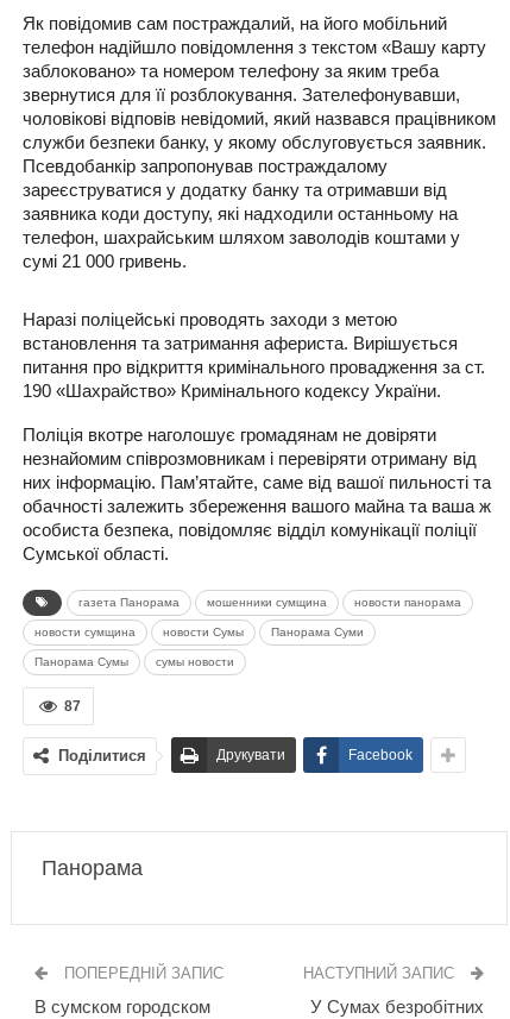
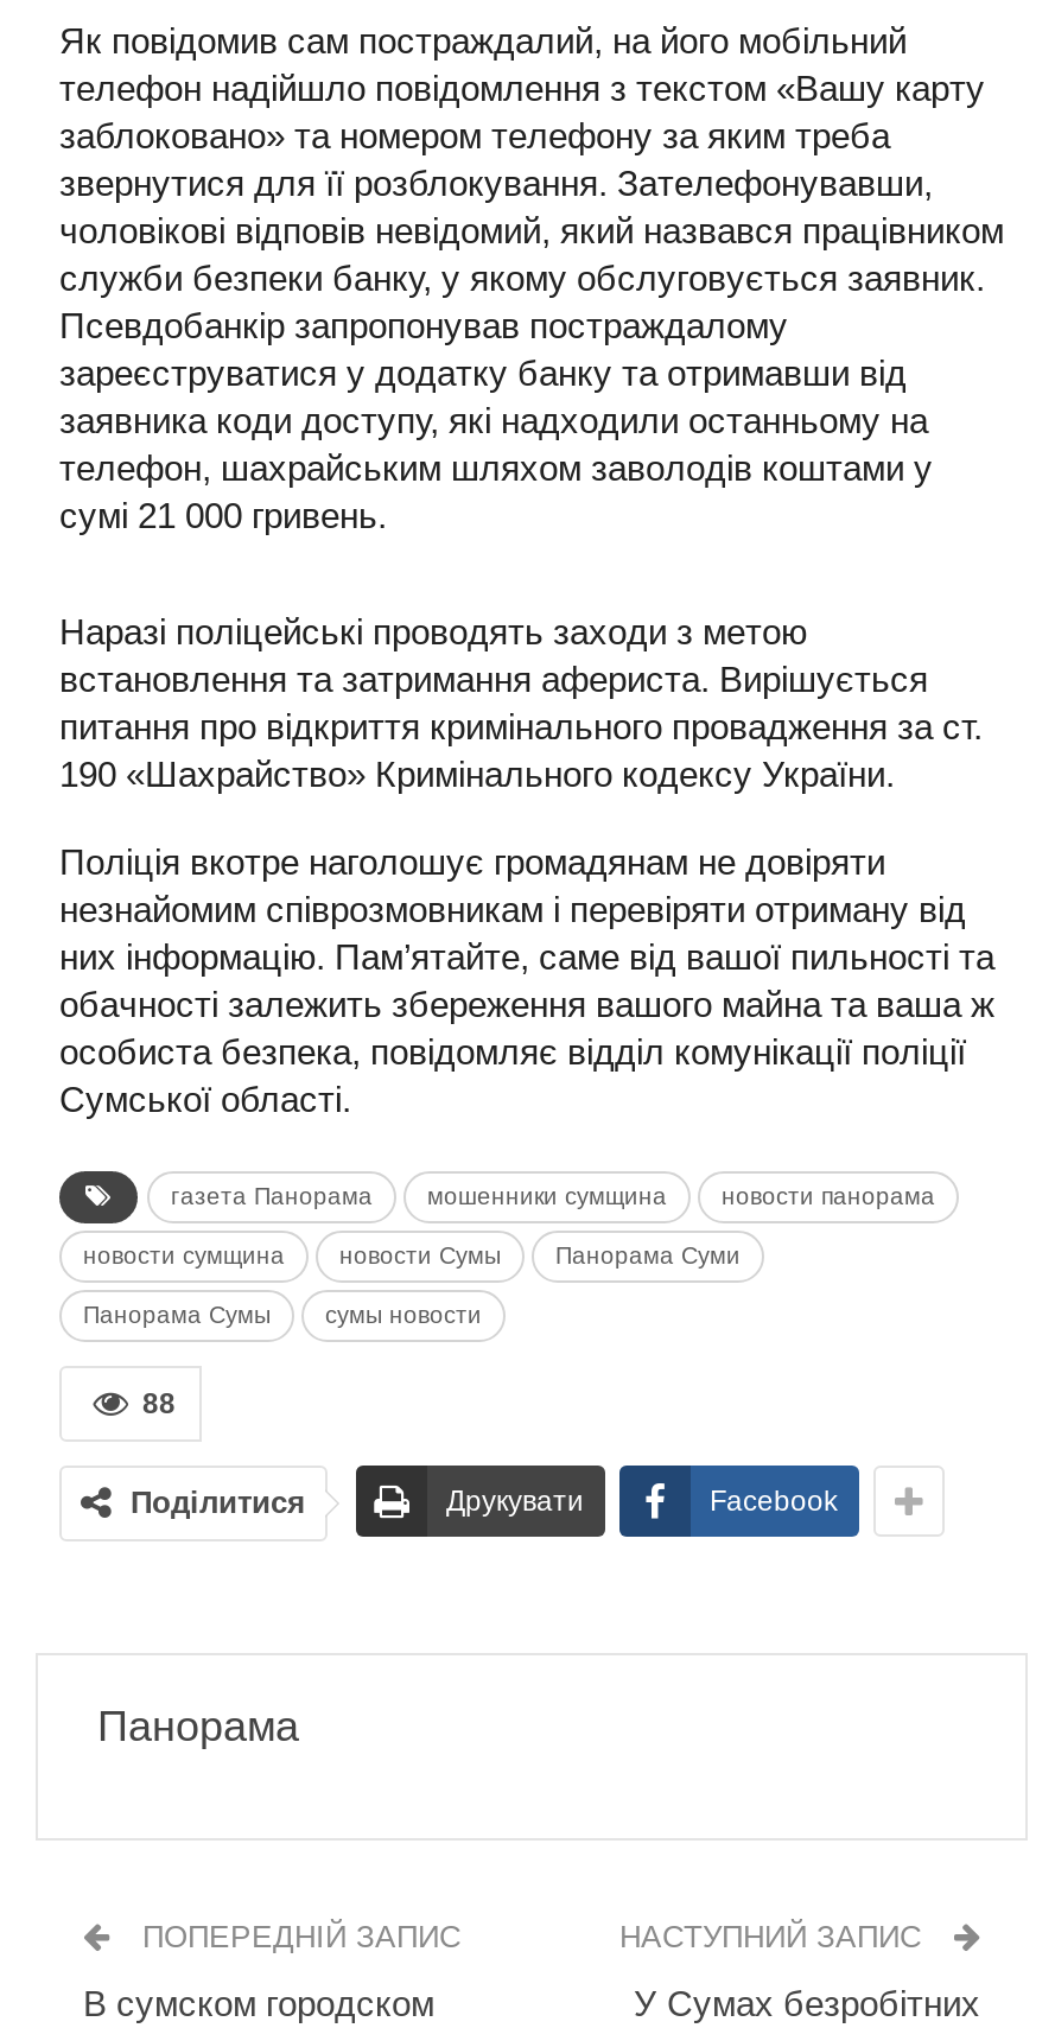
[64,698,81,714] 87 -> [142,1386,176,1420] 88

